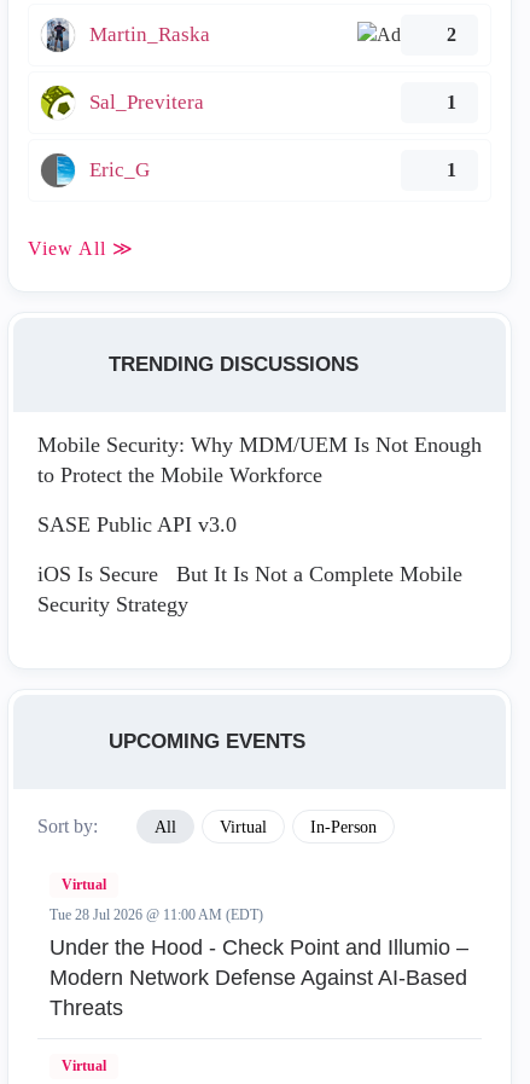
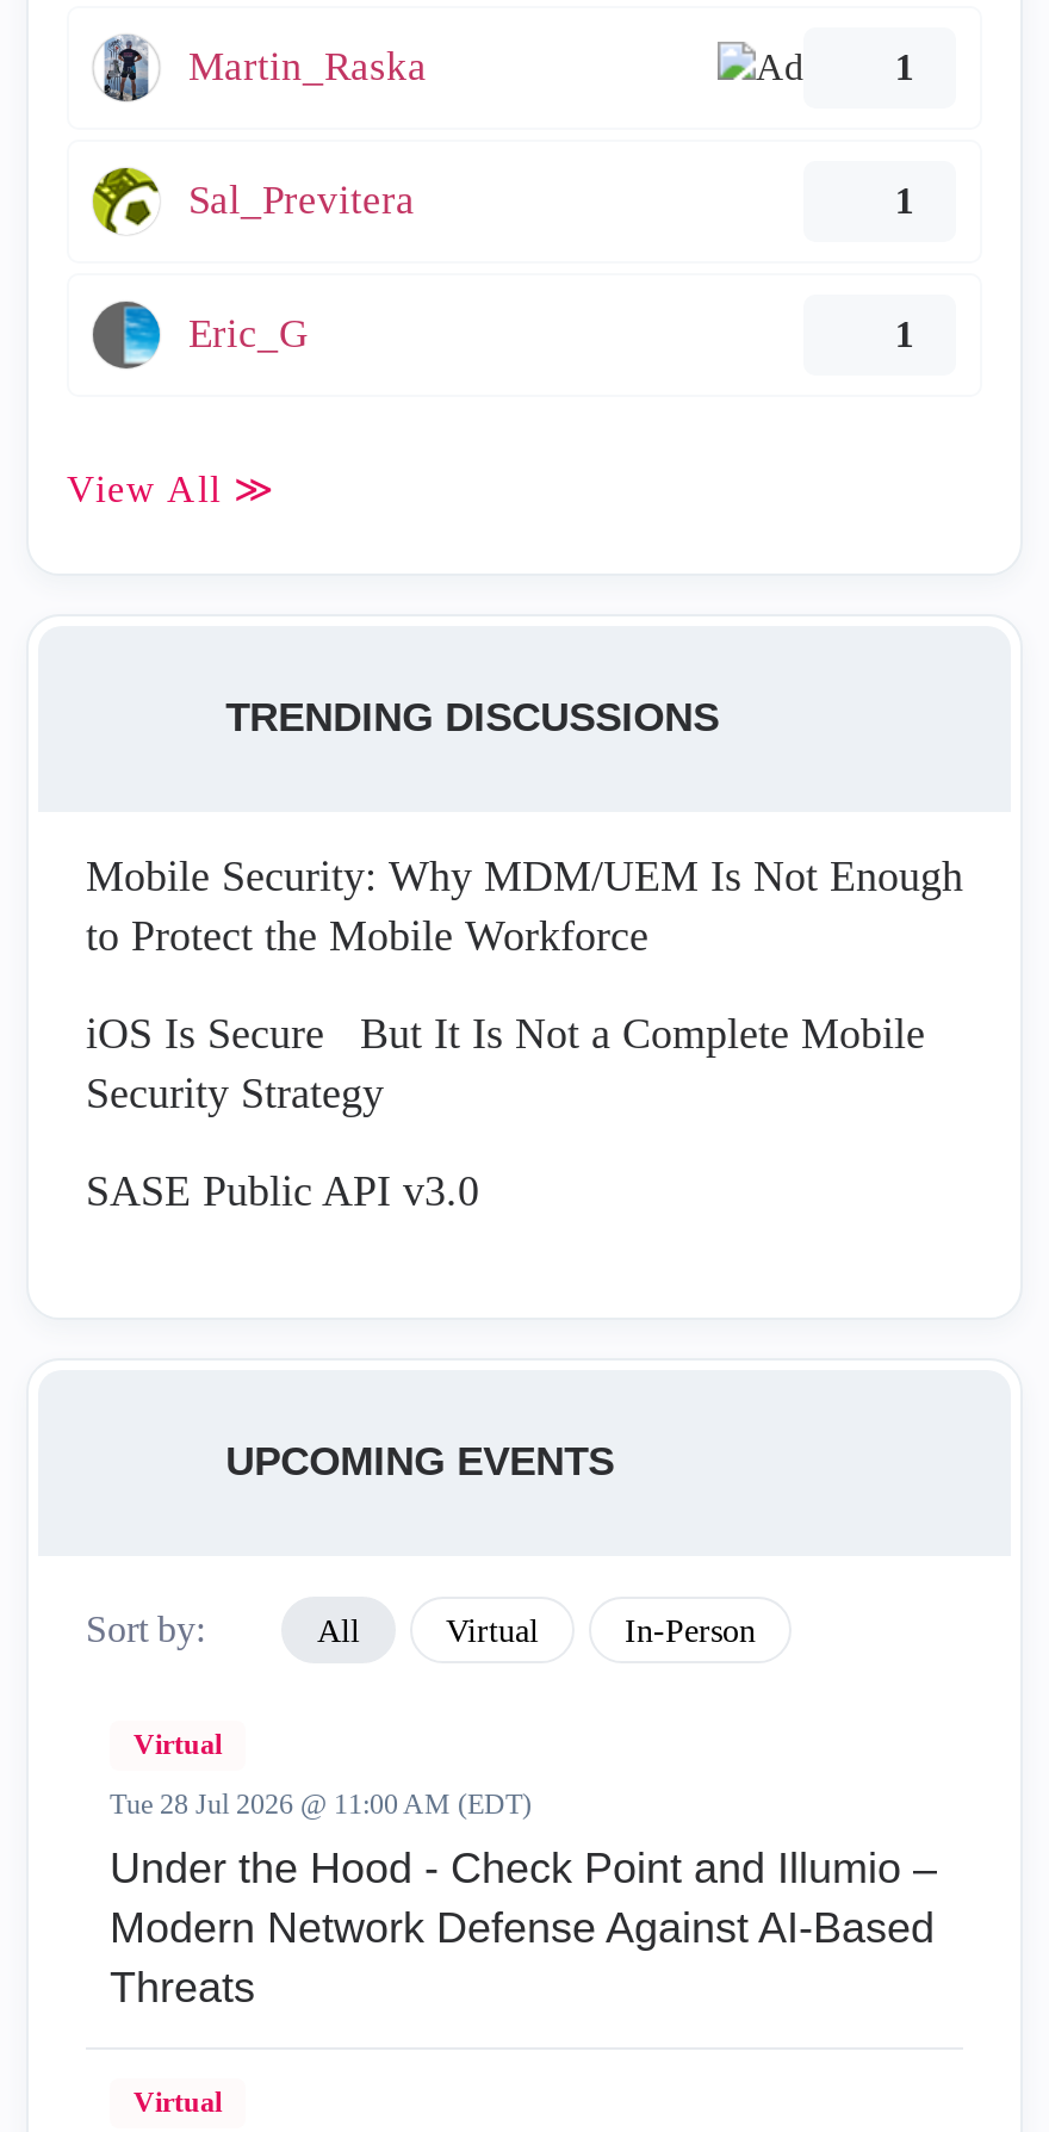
[442,24,457,45] 2 -> [885,47,914,87] 1
moved [37,512,237,537] -> [86,1167,479,1215]: SASE Public API v3.0
moved [37,562,462,616] -> [86,1010,925,1117]: iOS Is Secure But It Is Not a Complete Mobile | Security Strategy

